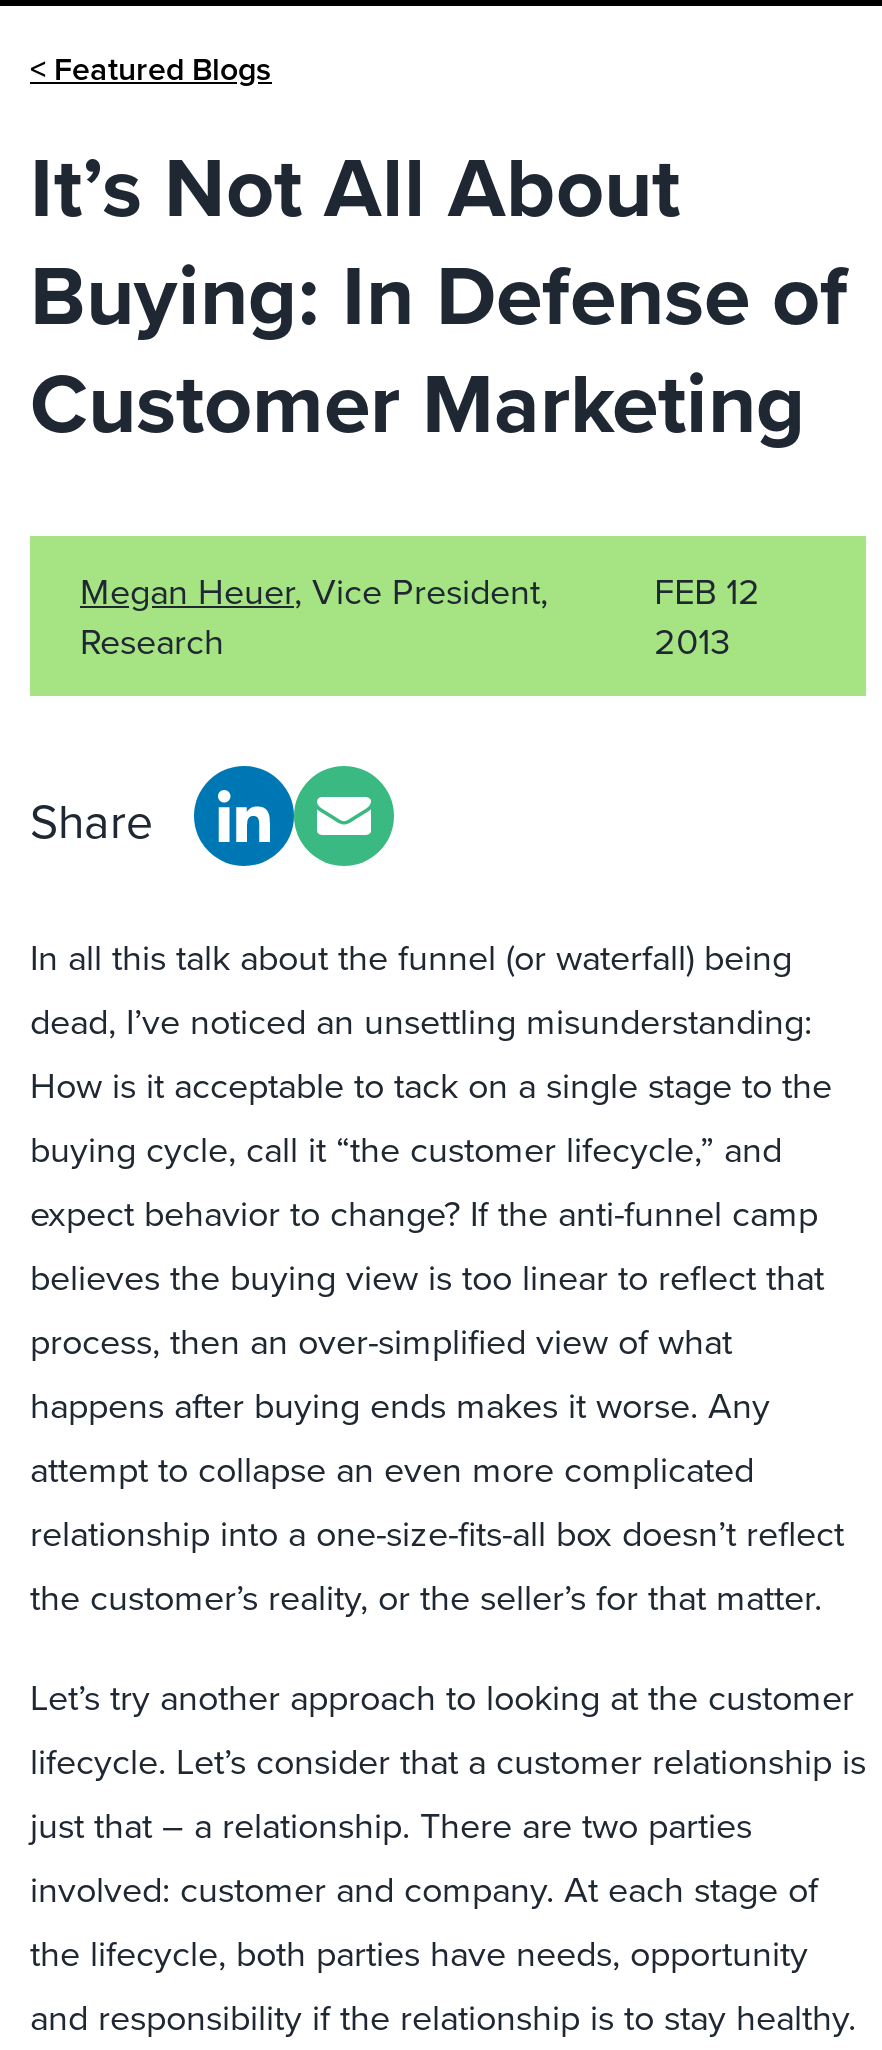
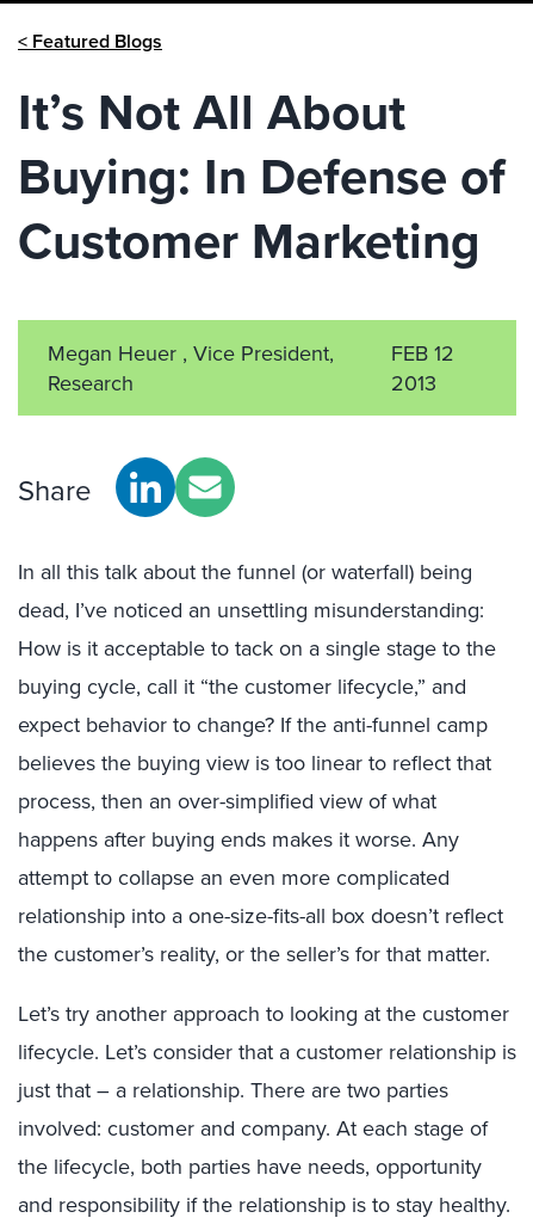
[80,566,548,616] Megan Heuer, Vice President, -> [48,338,334,368] Megan Heuer , Vice President,

